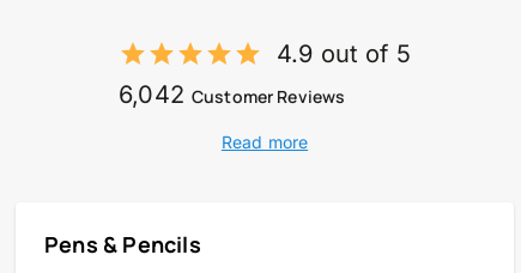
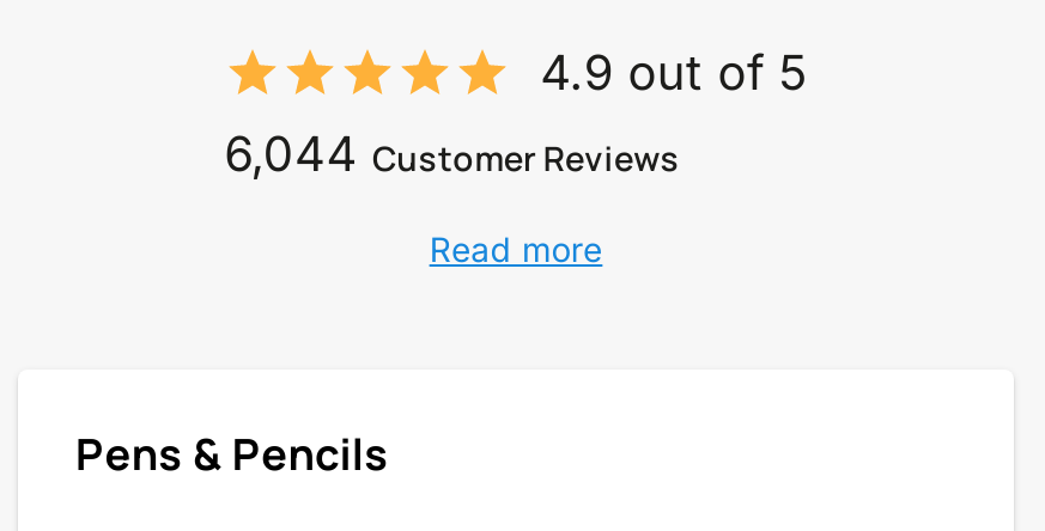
[119,80,345,109] 6,042 Customer Reviews -> [224,125,680,183] 6,044 Customer Reviews

